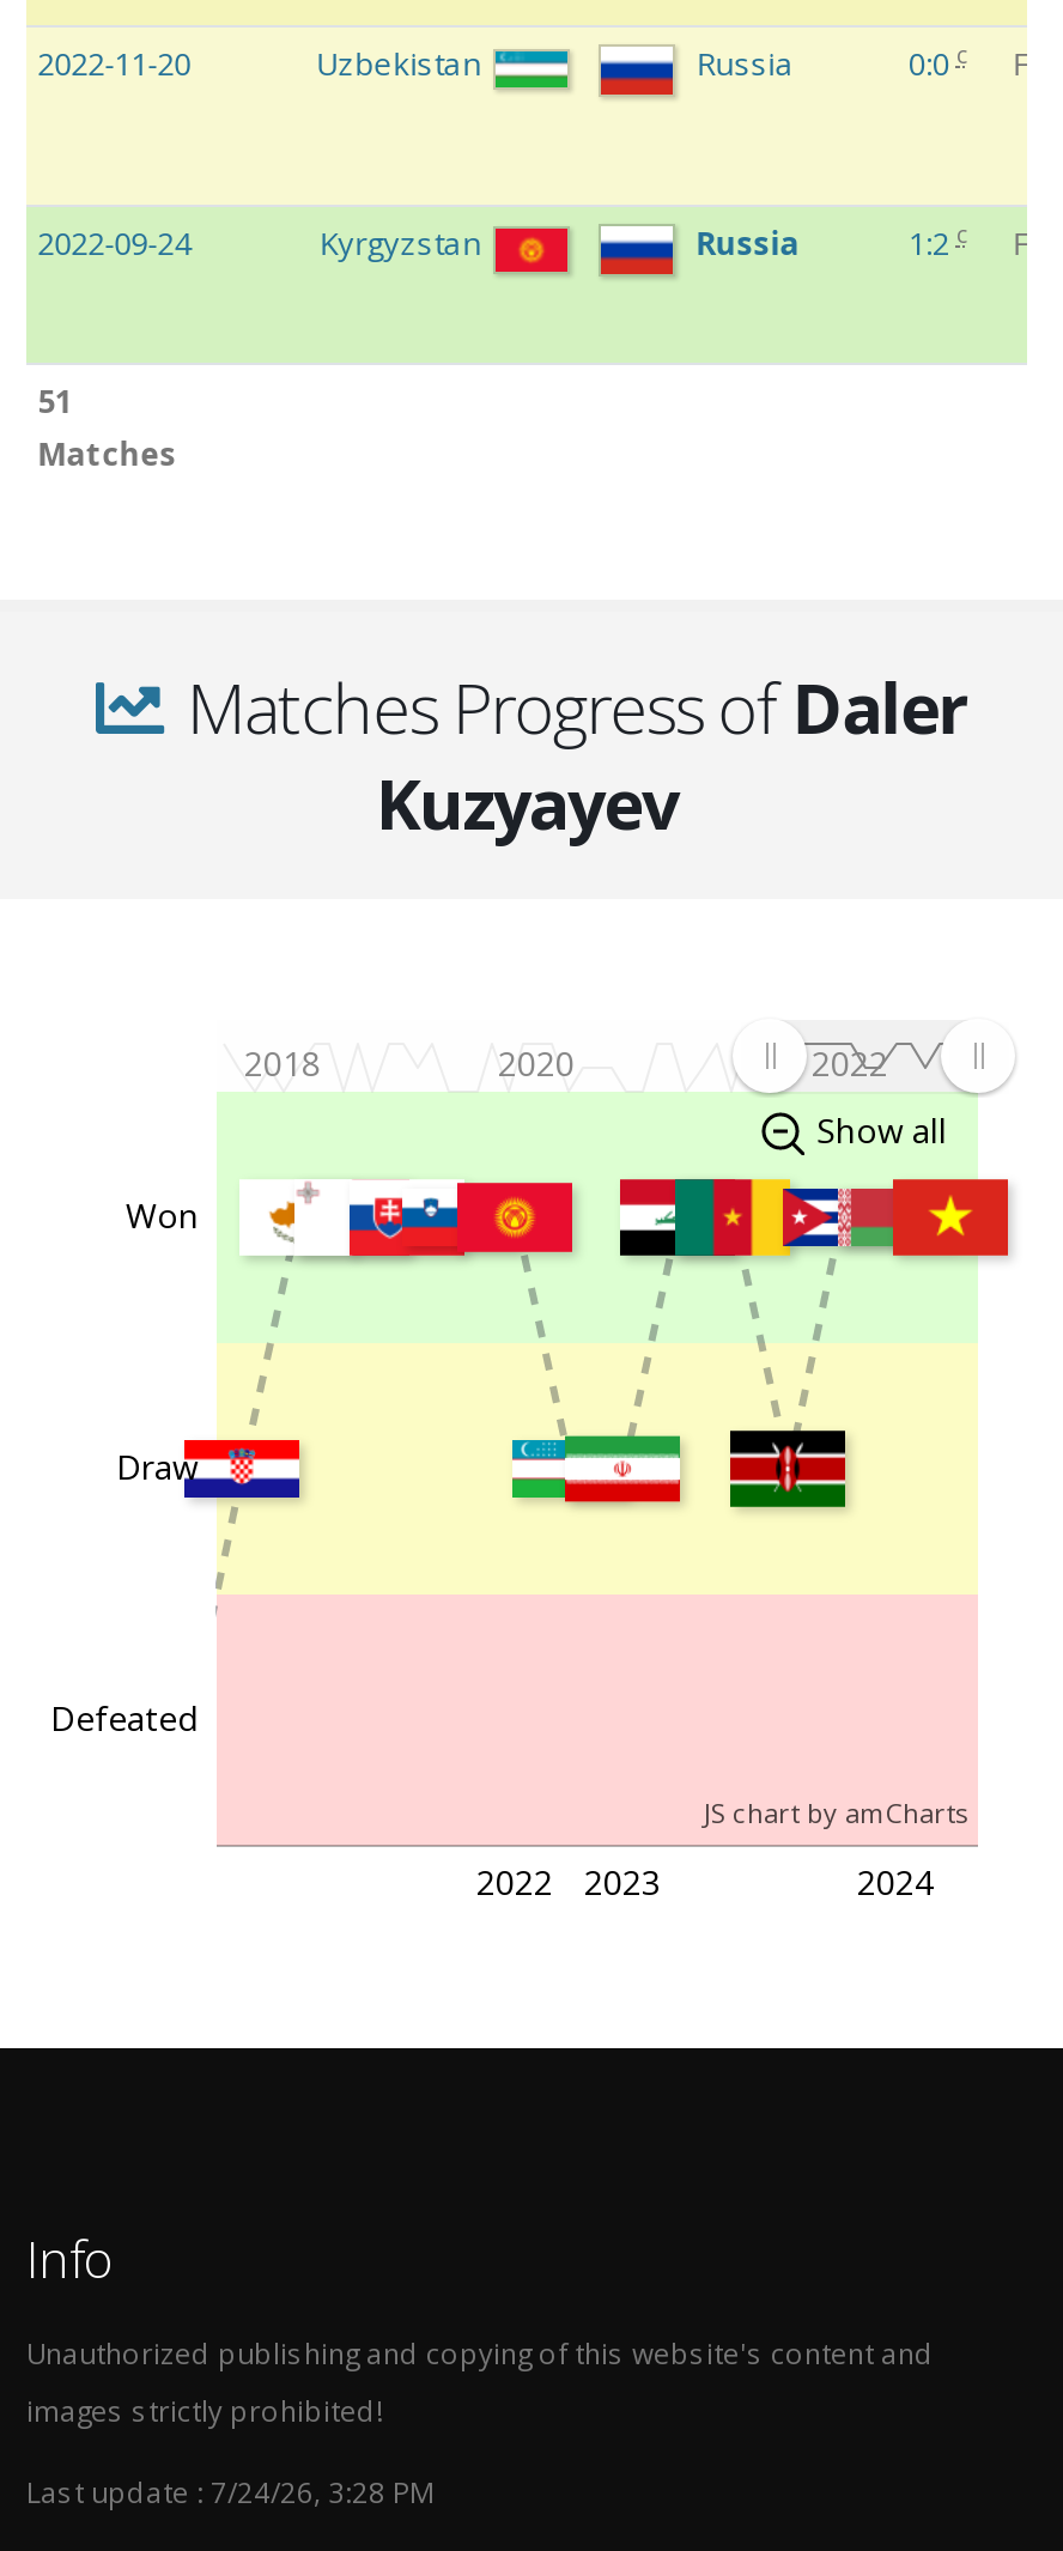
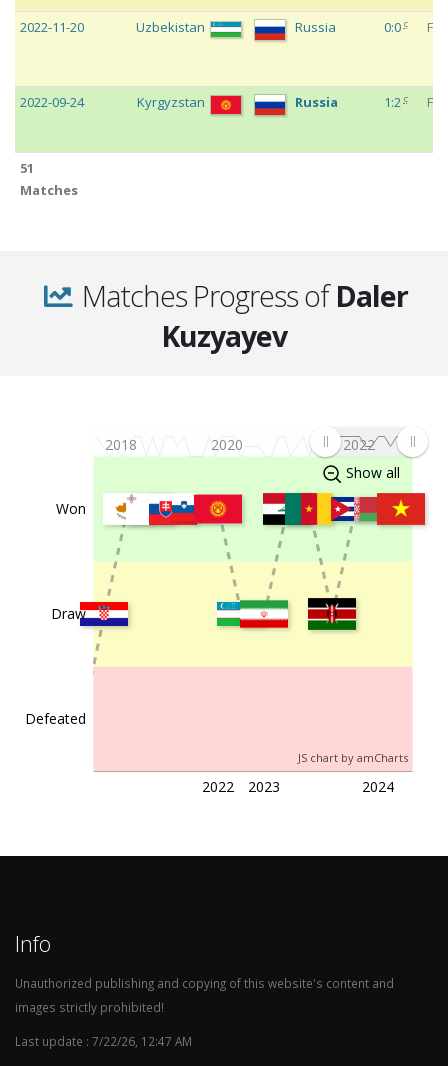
[26,2472,433,2511] Last update : 7/24/26, 3:28 PM -> [15,1033,192,1049] Last update : 7/22/26, 12:47 AM

